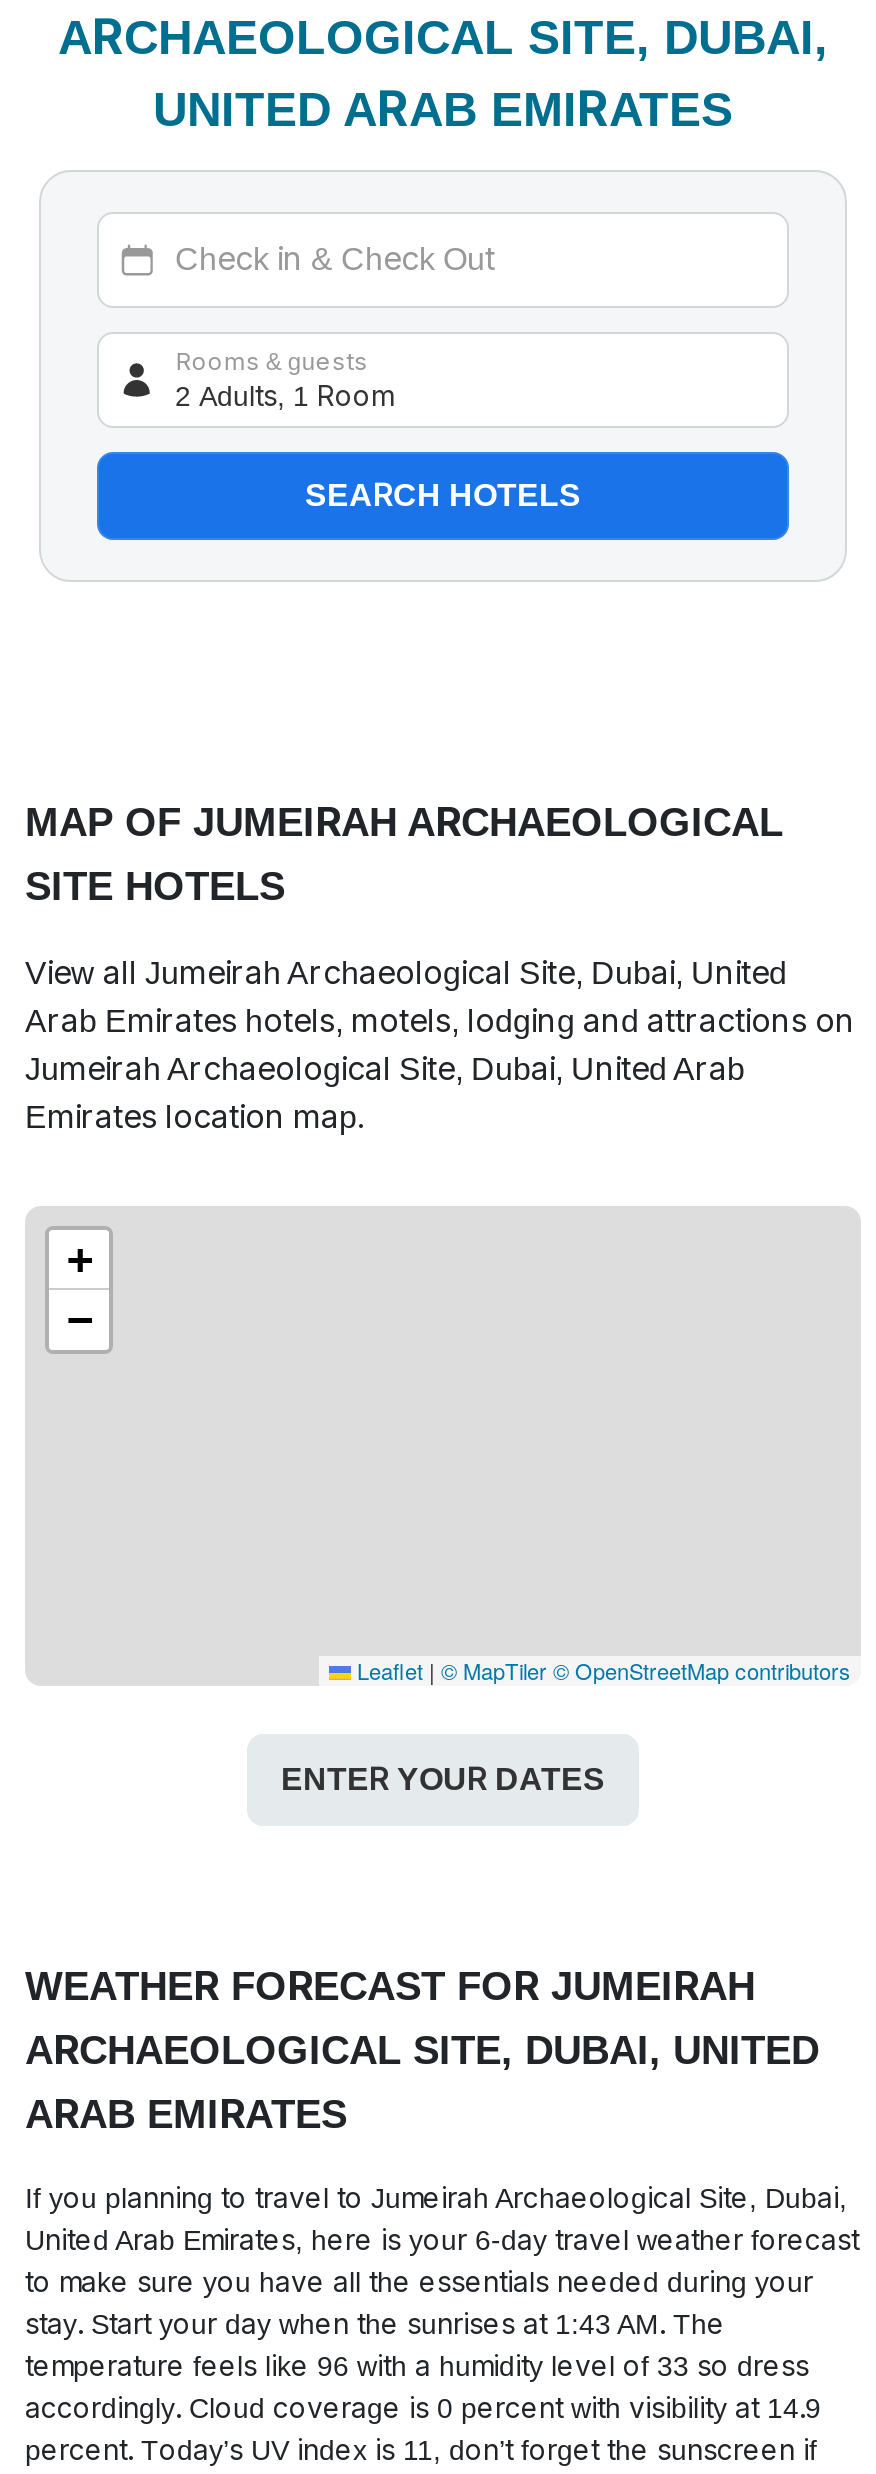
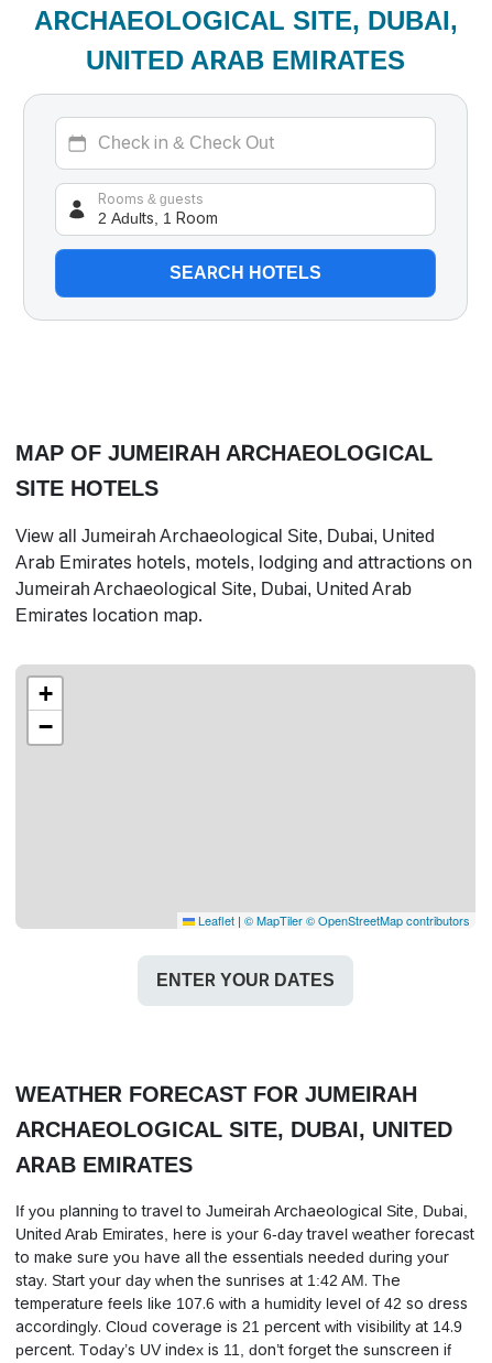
[25,2308,725,2340] stay. Start your day when the sunrises at 1:43 AM. The -> [15,1272,401,1289] stay. Start your day when the sunrises at 1:42 AM. The
[25,2350,809,2382] temperature feels like 96 with a humidity level of 33 so dress -> [15,1295,468,1312] temperature feels like 107.6 with a humidity level of 42 so dress
[25,2392,821,2424] accordingly. Cloud coverage is 0 percent with visibility at 14.9 -> [15,1318,462,1335] accordingly. Cloud coverage is 21 percent with visibility at 14.9

